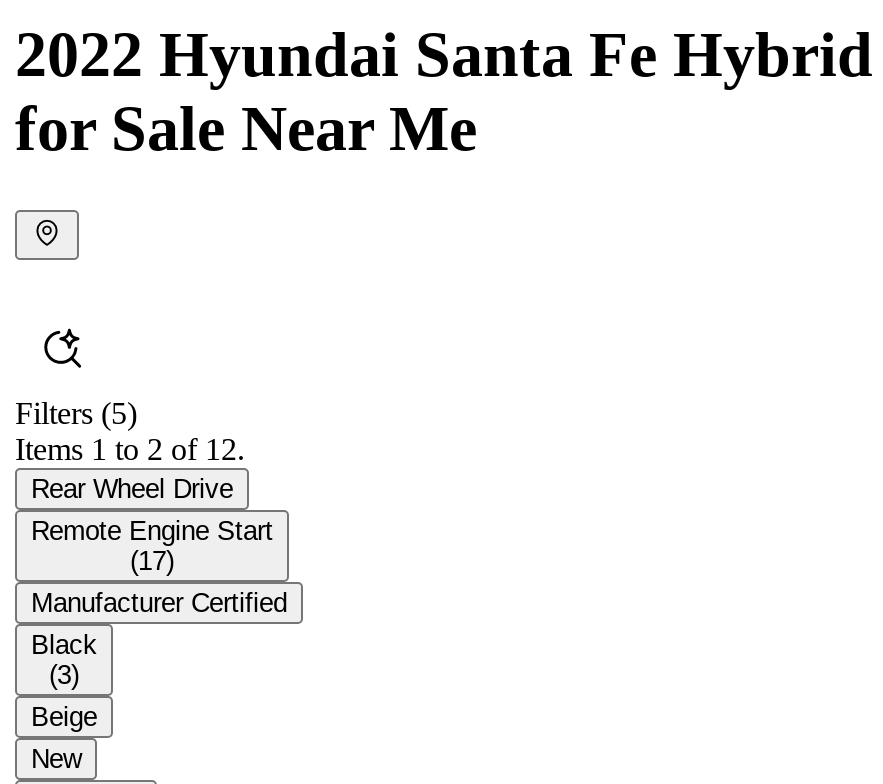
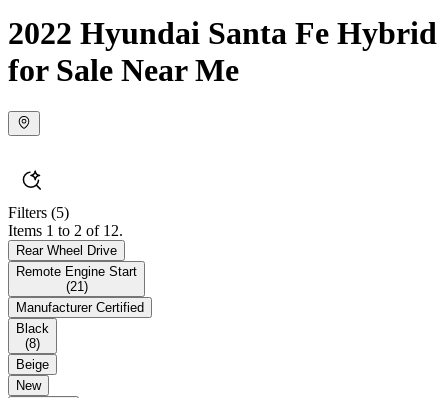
[130,546,174,576] (17) -> [65,279,87,294] (21)
[49,660,79,690] (3) -> [25,336,40,351] (8)

